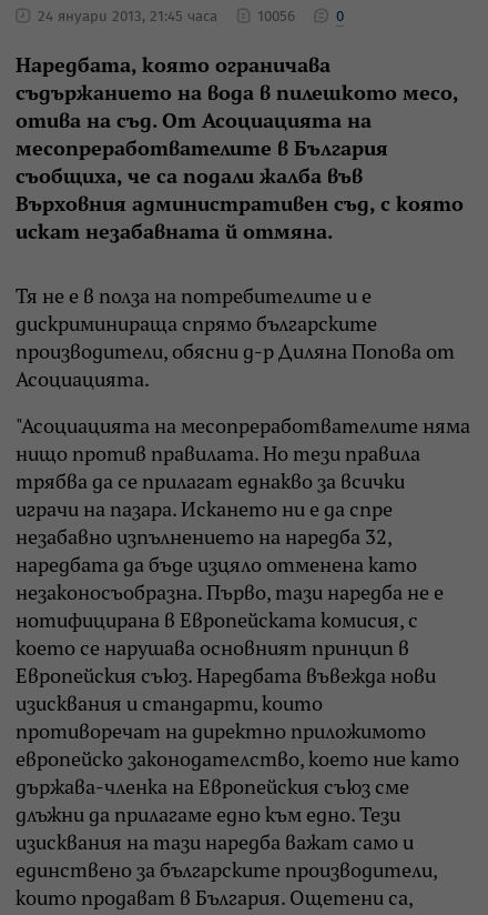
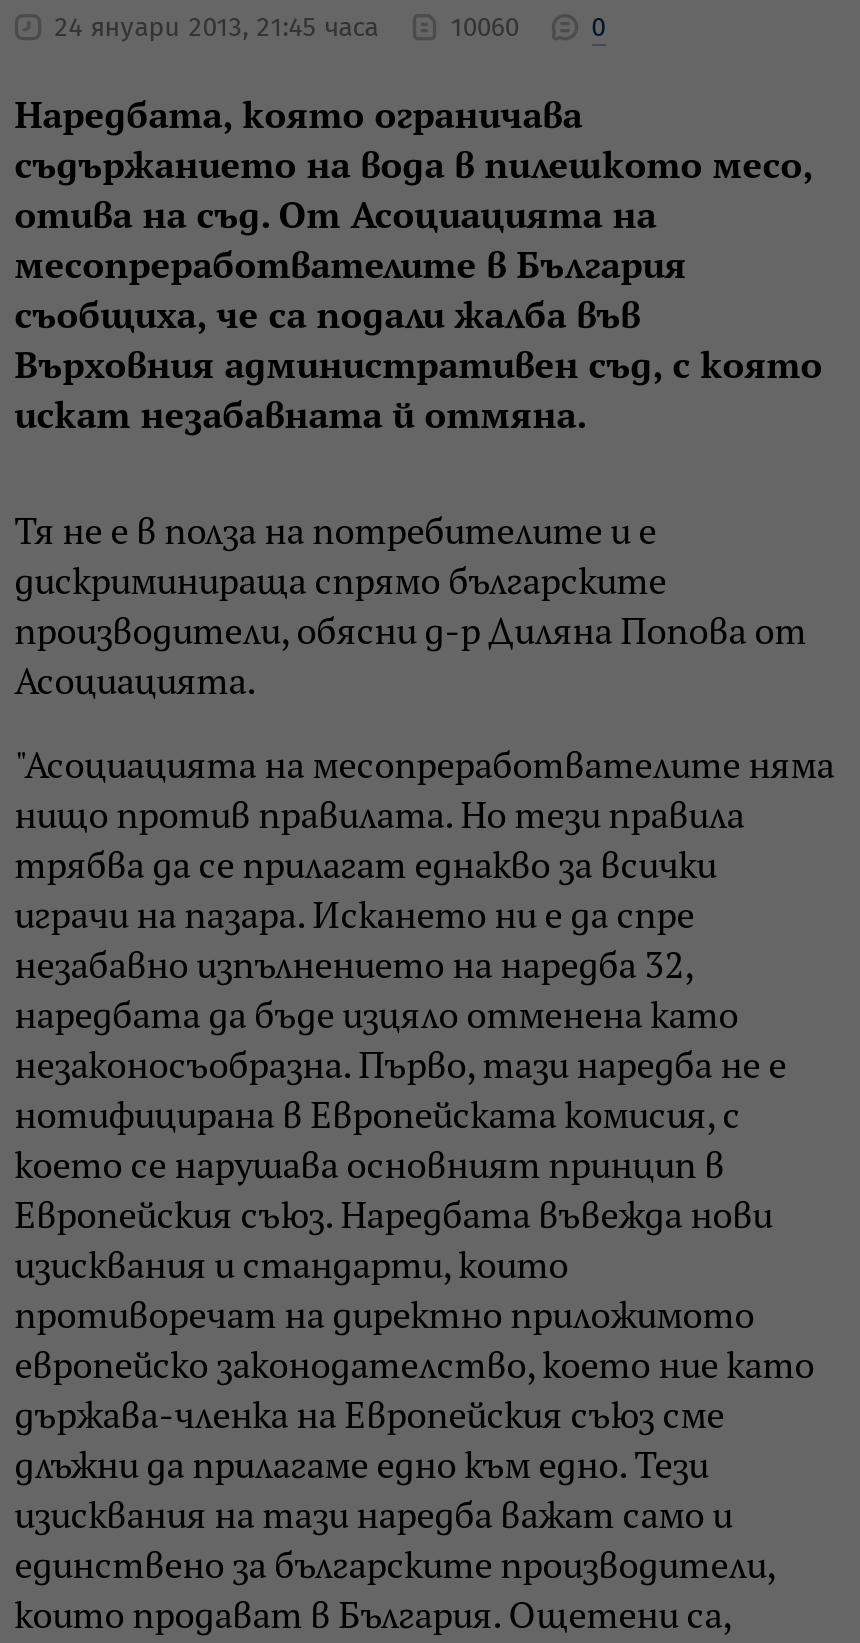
[258,8,295,26] 10056 -> [451,12,519,44] 10060

